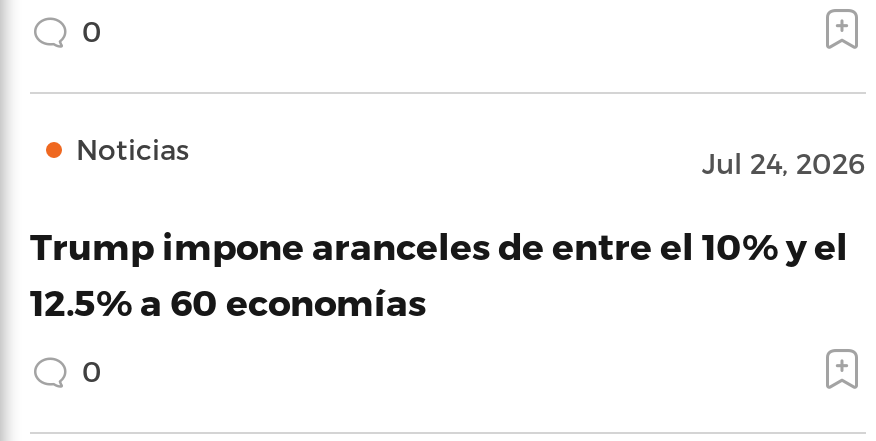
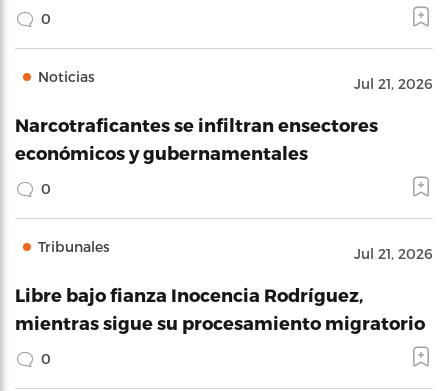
[30,145,866,321] Jul 24, 2026 | Trump impone aranceles de entre el 10% y el | 12.5% a 60 economías -> [15,75,433,333] Jul 21, 2026 | Narcotraficantes se infiltran ensectores | económicos y gubernamentales | 0 | Tribunales | Jul 21, 2026 | Libre bajo fianza Inocencia Rodríguez, | mientras sigue su procesamiento migratorio

